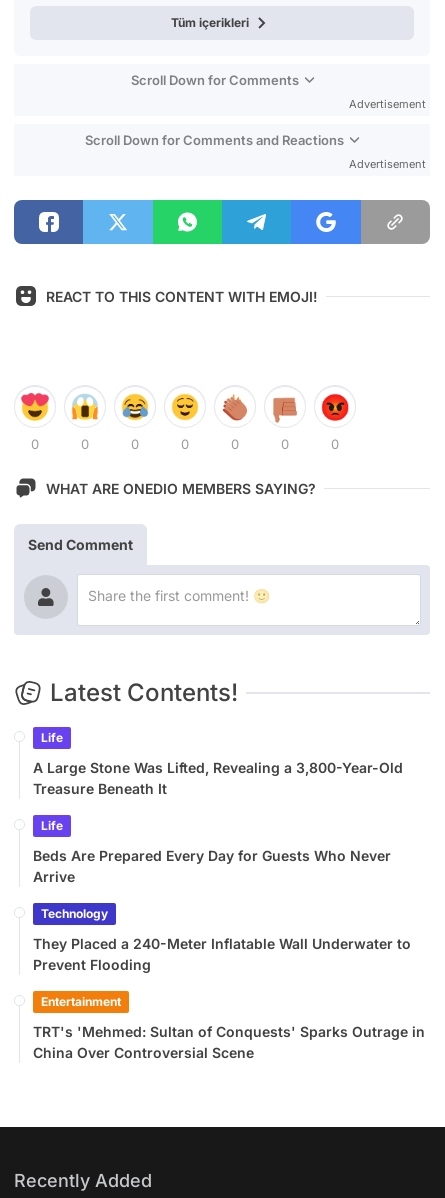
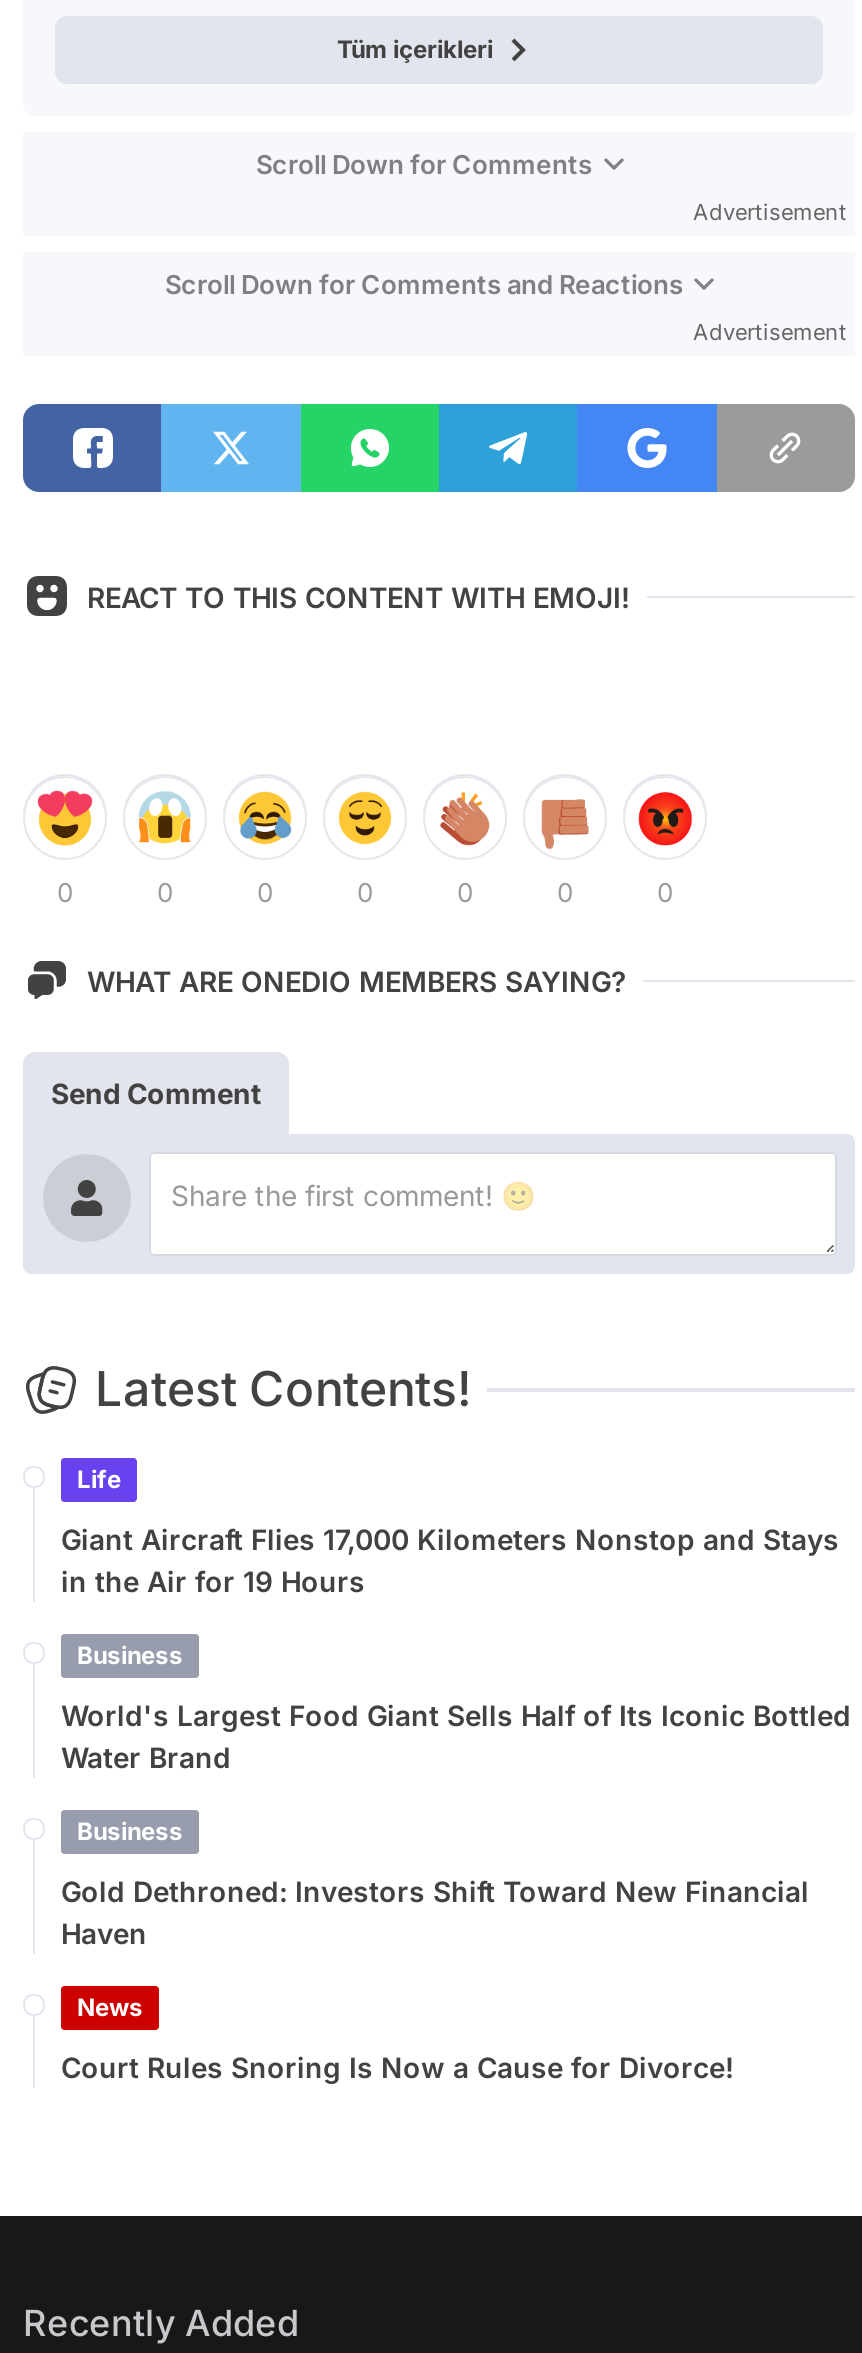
[33,759,404,797] A Large Stone Was Lifted, Revealing a 3,800-Year-Old | Treasure Beneath It -> [61,1522,839,1598] Giant Aircraft Flies 17,000 Kilometers Nonstop and Stays | in the Air for 19 Hours
[41,818,63,833] Life -> [77,1640,183,1670] Business
[33,847,391,885] Beds Are Prepared Every Day for Guests Who Never | Arrive -> [61,1698,851,1774] World's Largest Food Giant Sells Half of Its Iconic Bottled | Water Brand
[41,906,108,921] Technology -> [77,1816,183,1846] Business
[33,935,411,973] They Placed a 240-Meter Inflatable Wall Underwater to | Prevent Flooding -> [61,1874,809,1950] Gold Dethroned: Investors Shift Toward New Financial | Haven
[41,994,121,1009] Entertainment -> [77,1992,143,2022] News
[33,1023,425,1061] TRT's 'Mehmed: Sultan of Conquests' Sparks Outrage in | China Over Controversial Scene -> [61,2050,735,2084] Court Rules Snoring Is Now a Cause for Divorce!

